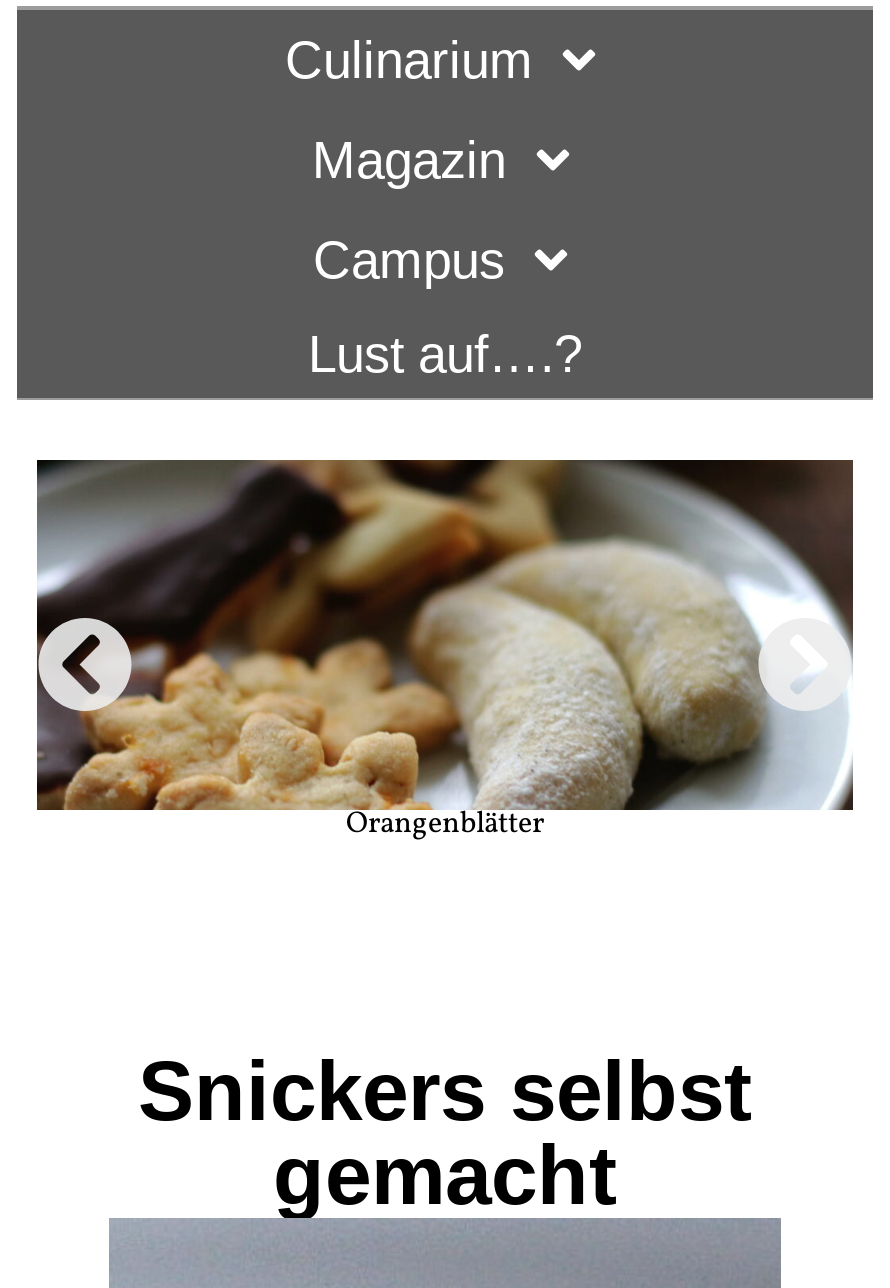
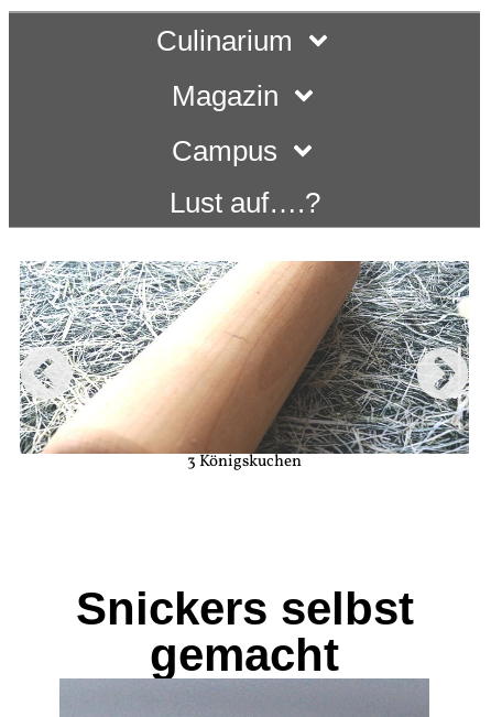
[35,458,855,845] [image] | Orangenblätter -> [19,260,470,473] [image] | 3 Königskuchen

